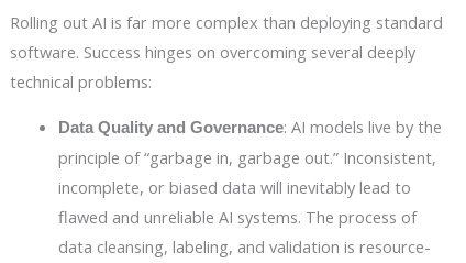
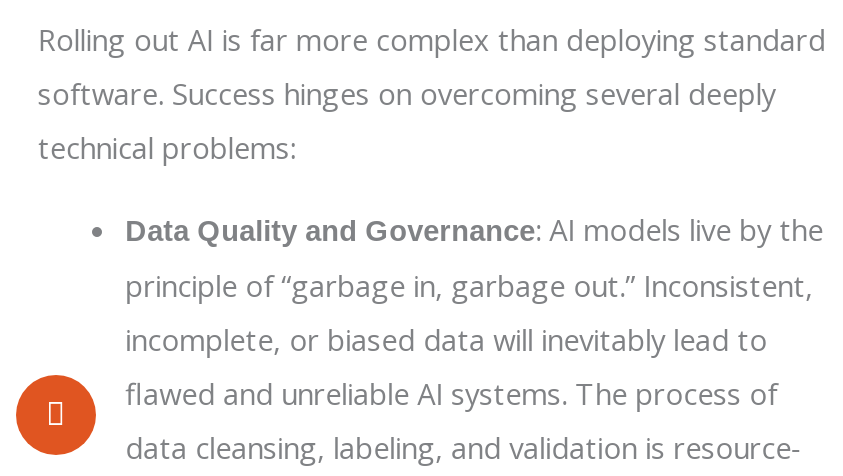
none -> [14,373,98,457] [image]

